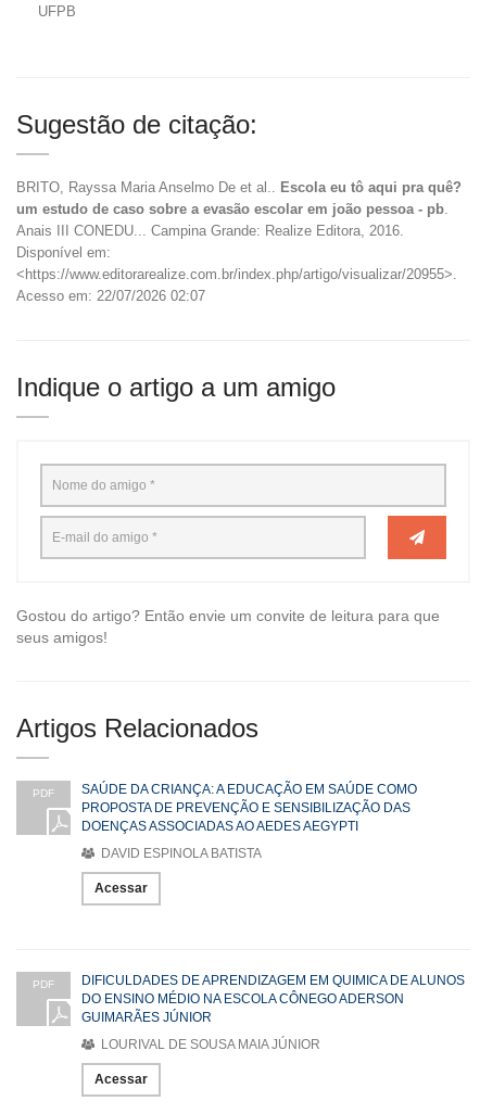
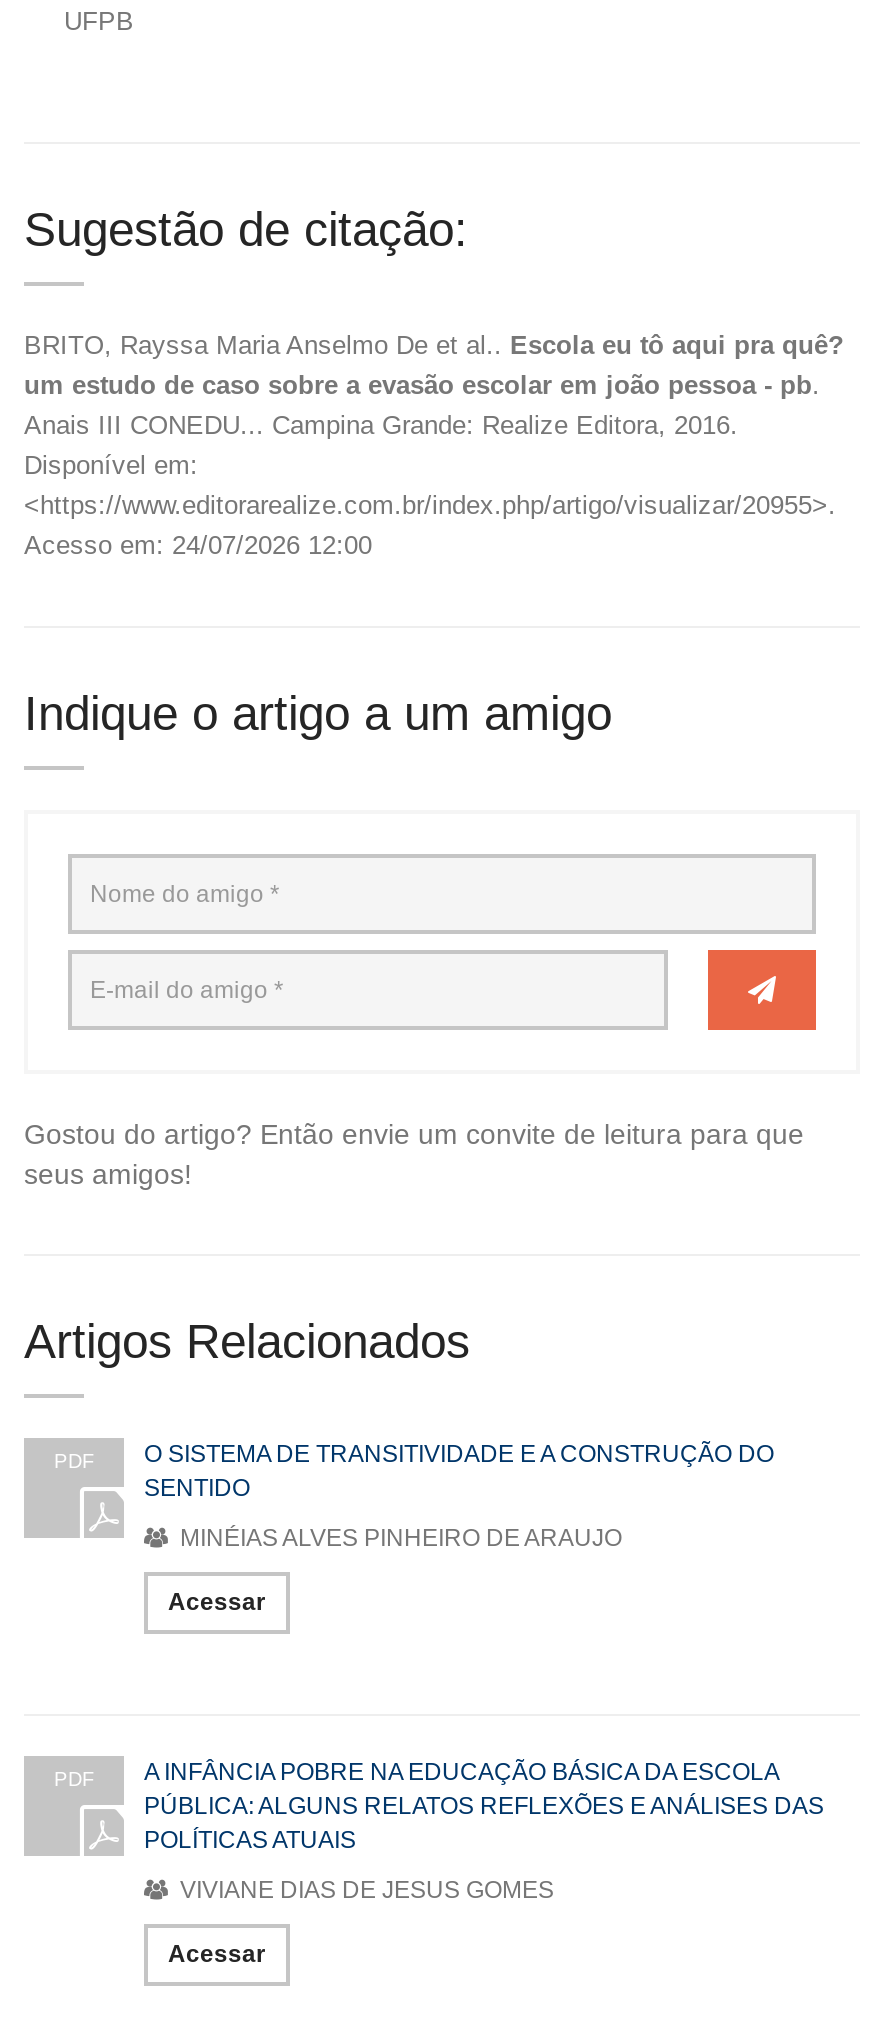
[16,288,205,304] Acesso em: 22/07/2026 02:07 -> [24,530,372,560] Acesso em: 24/07/2026 12:00
[81,782,417,834] SAÚDE DA CRIANÇA: A EDUCAÇÃO EM SAÚDE COMO | PROPOSTA DE PREVENÇÃO E SENSIBILIZAÇÃO DAS | DOENÇAS ASSOCIADAS AO AEDES AEGYPTI -> [144,1440,774,1502] O SISTEMA DE TRANSITIVIDADE E A CONSTRUÇÃO DO | SENTIDO
[98,846,262,861] DAVID ESPINOLA BATISTA -> [174,1524,622,1552] MINÉIAS ALVES PINHEIRO DE ARAUJO
[81,973,465,1025] DIFICULDADES DE APRENDIZAGEM EM QUIMICA DE ALUNOS | DO ENSINO MÉDIO NA ESCOLA CÔNEGO ADERSON | GUIMARÃES JÚNIOR -> [144,1758,824,1854] A INFÂNCIA POBRE NA EDUCAÇÃO BÁSICA DA ESCOLA | PÚBLICA: ALGUNS RELATOS REFLEXÕES E ANÁLISES DAS | POLÍTICAS ATUAIS
[98,1037,320,1052] LOURIVAL DE SOUSA MAIA JÚNIOR -> [174,1876,554,1904] VIVIANE DIAS DE JESUS GOMES

